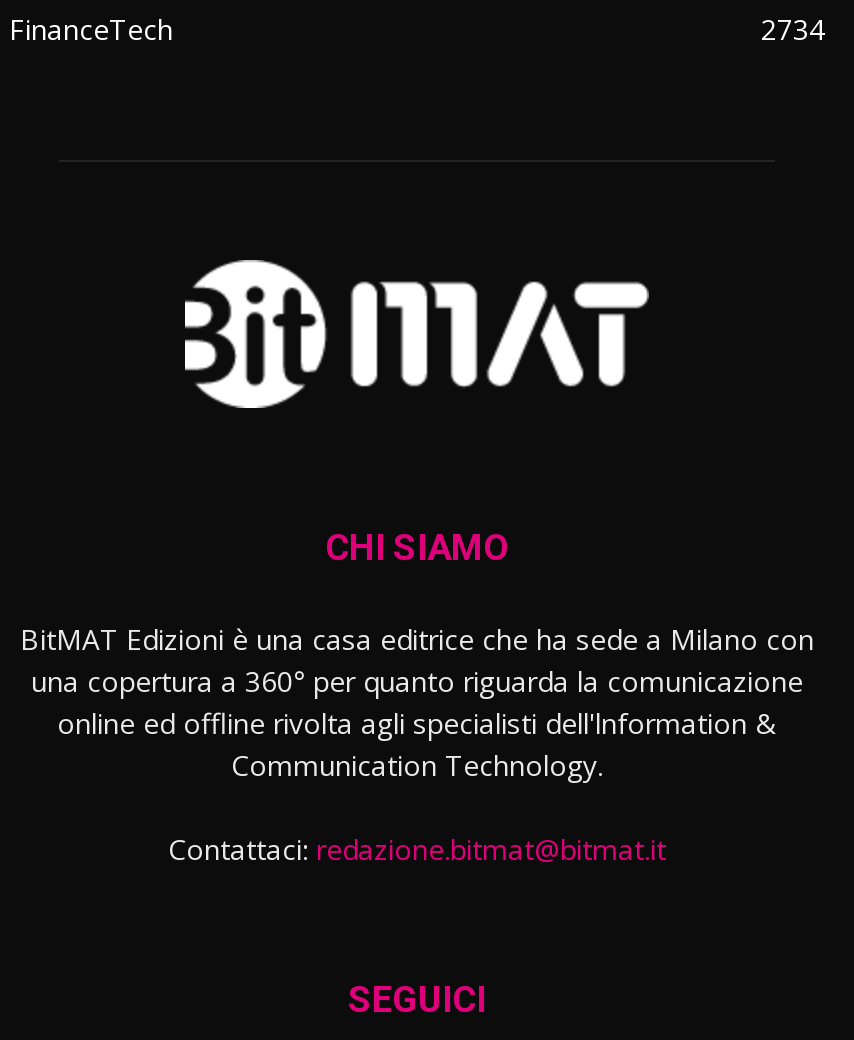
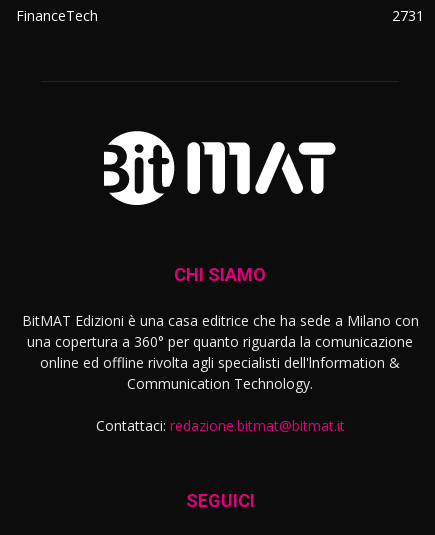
[761,10,825,48] 2734 -> [392,6,424,25] 2731

